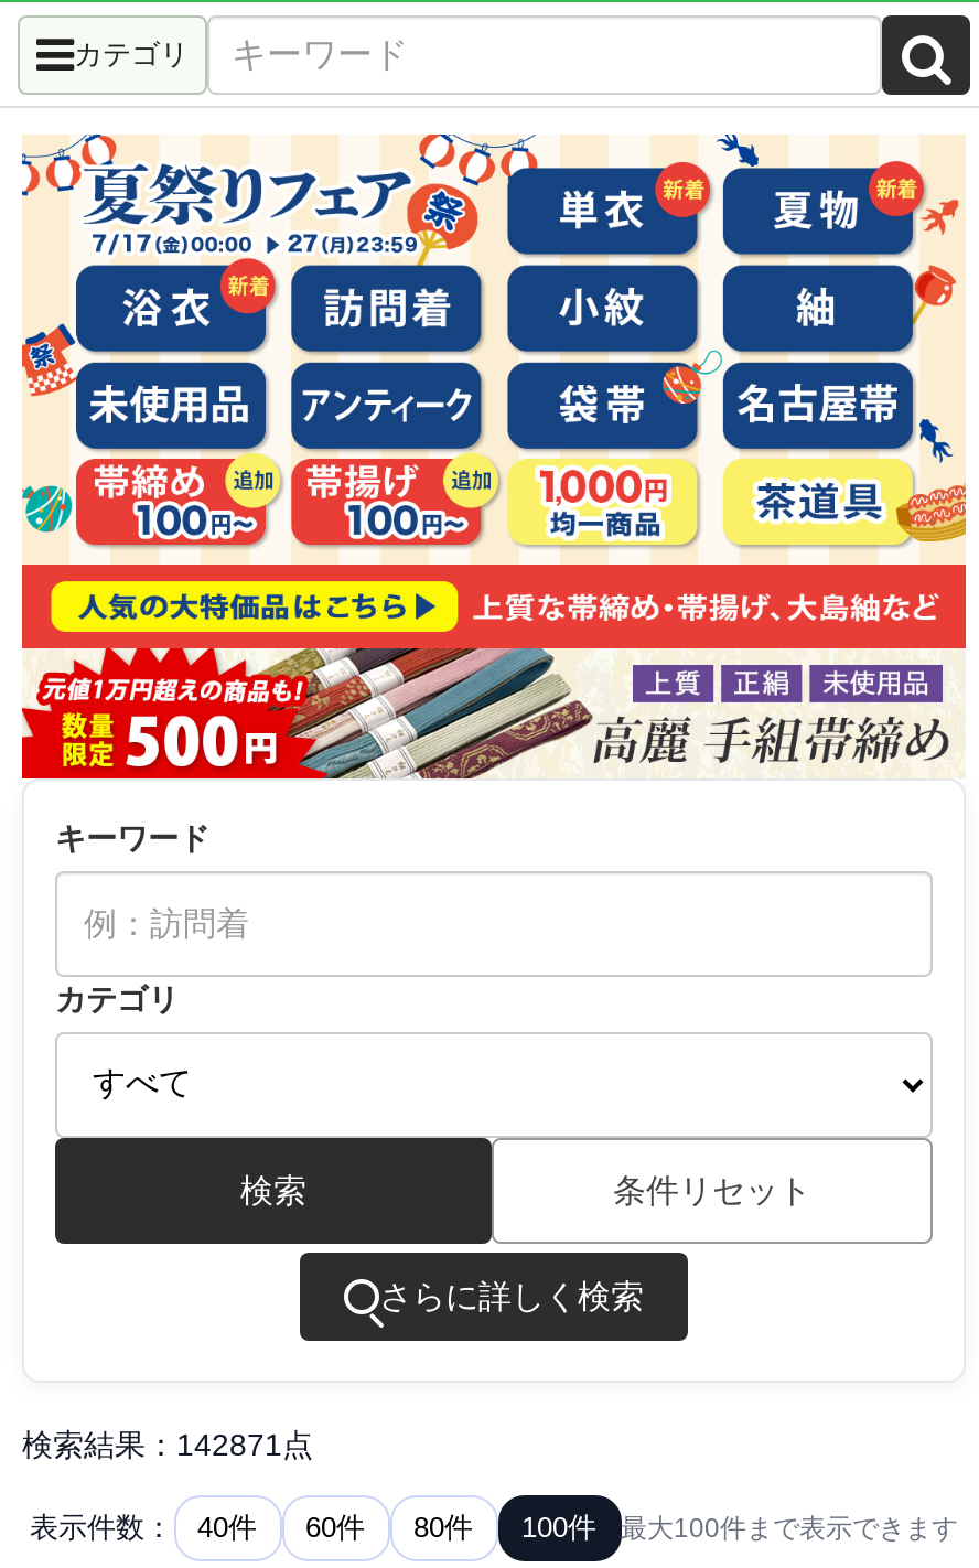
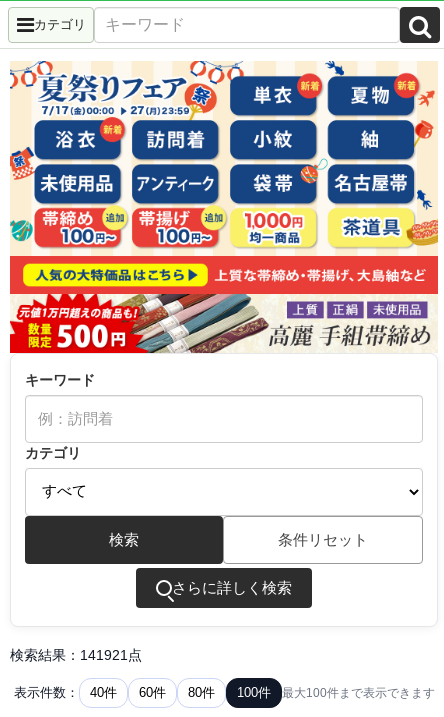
[22,1426,313,1462] 検索結果：142871点 -> [10,647,142,663] 検索結果：141921点

